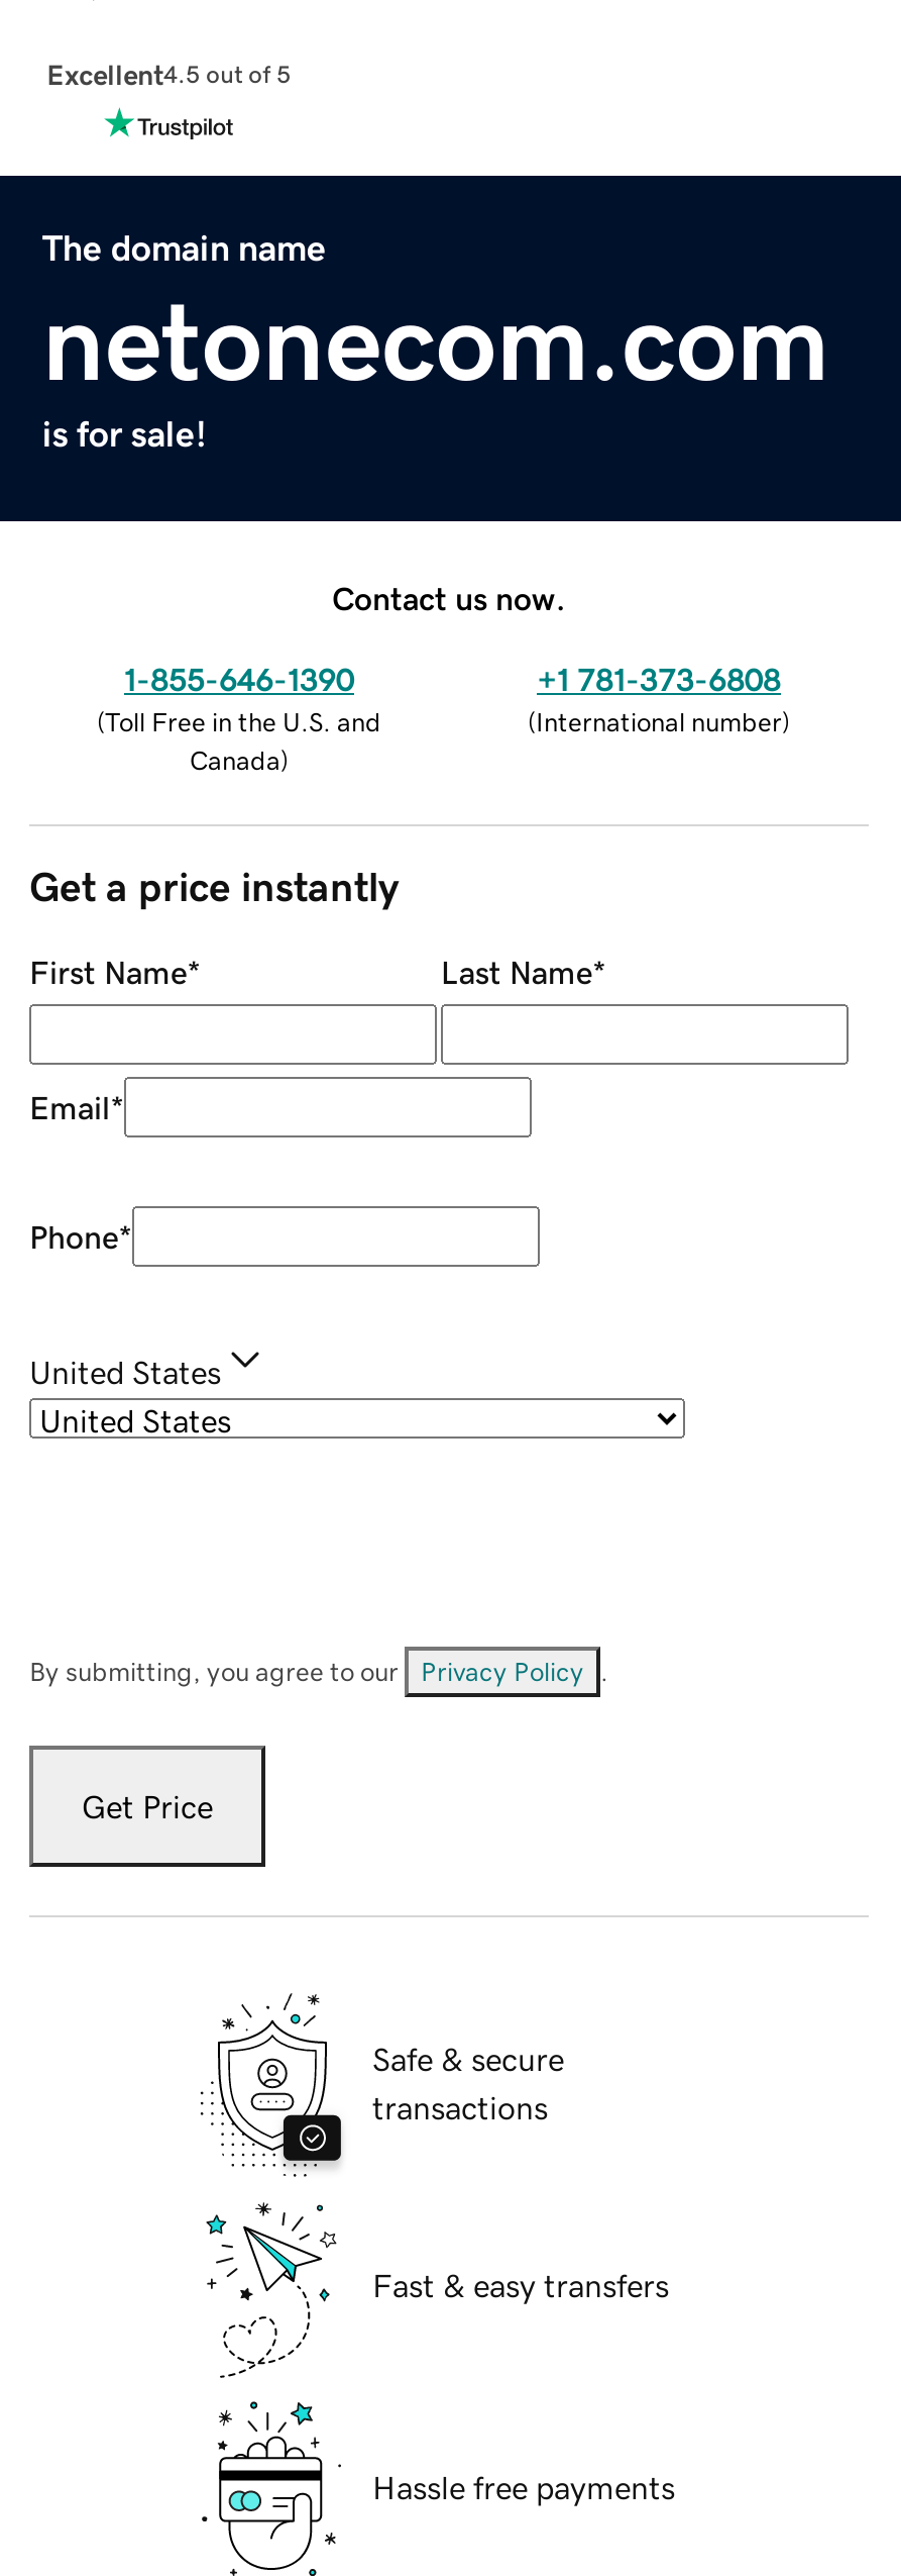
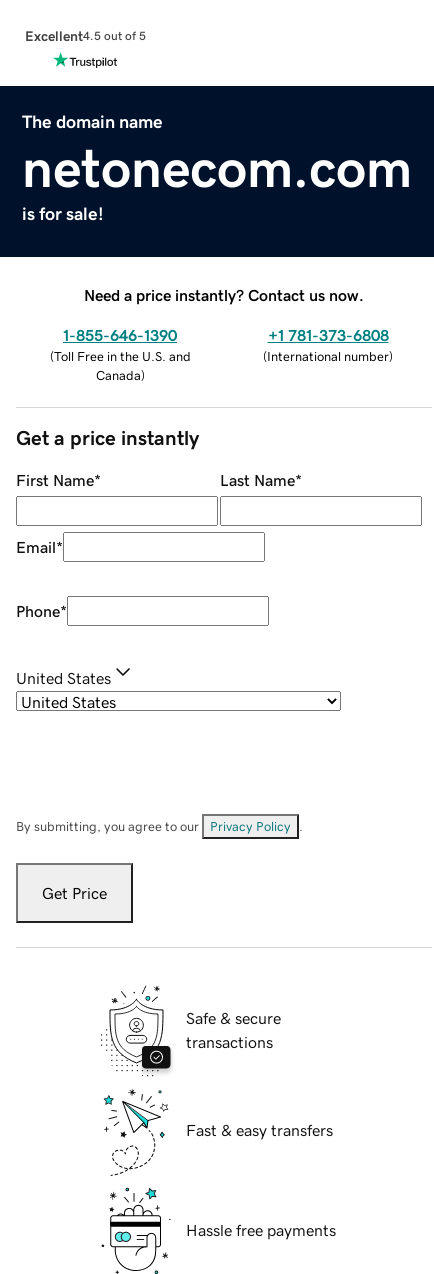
[332,581,566,613] Contact us now. -> [84,287,364,303] Need a price instantly? Contact us now.

